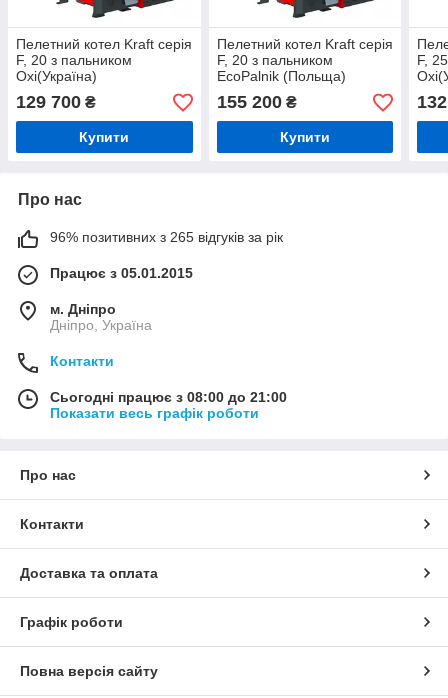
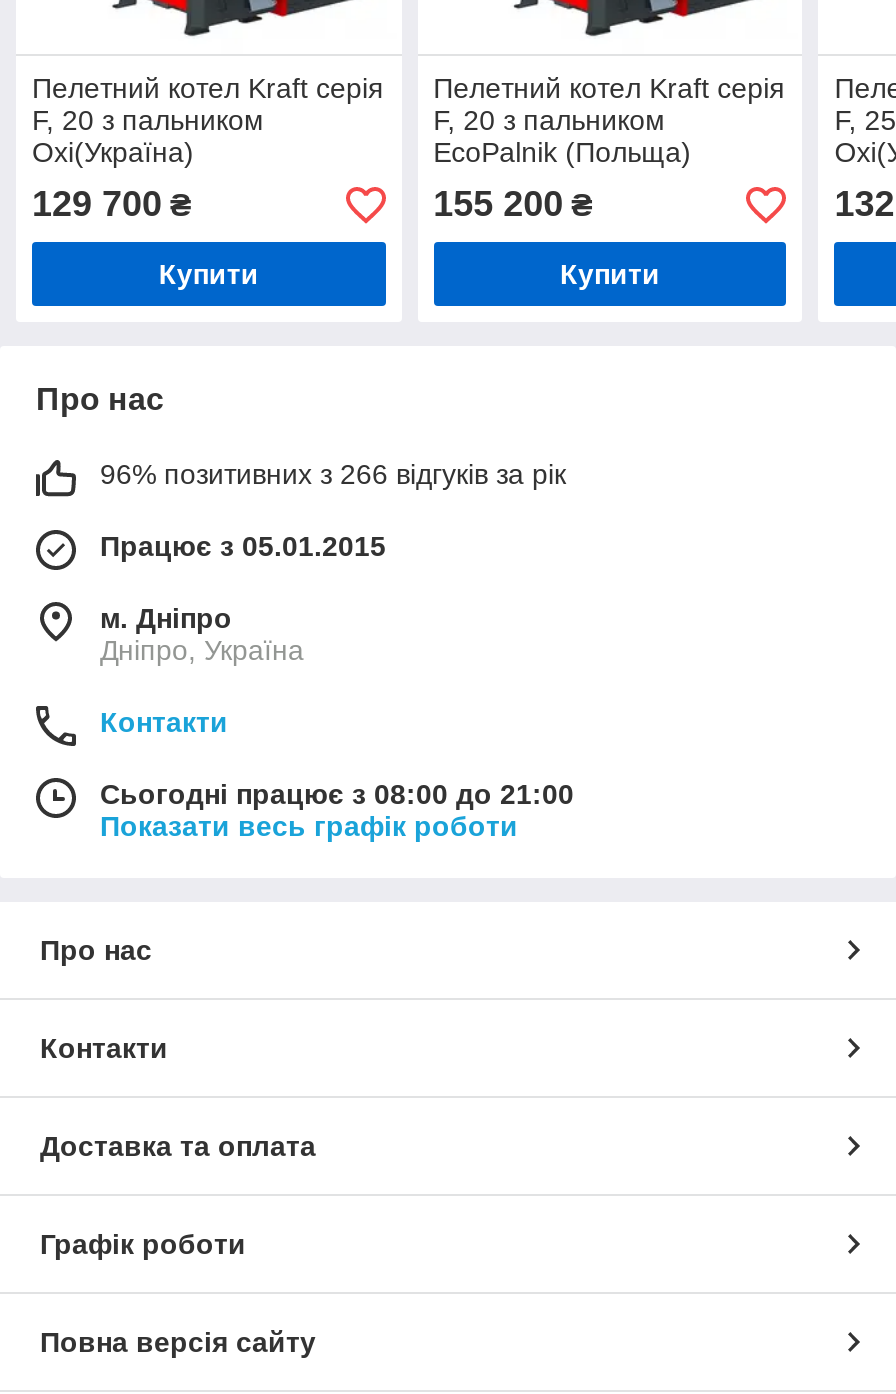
[50,229,283,245] 96% позитивних з 265 відгуків за рік -> [100,459,566,491] 96% позитивних з 266 відгуків за рік

